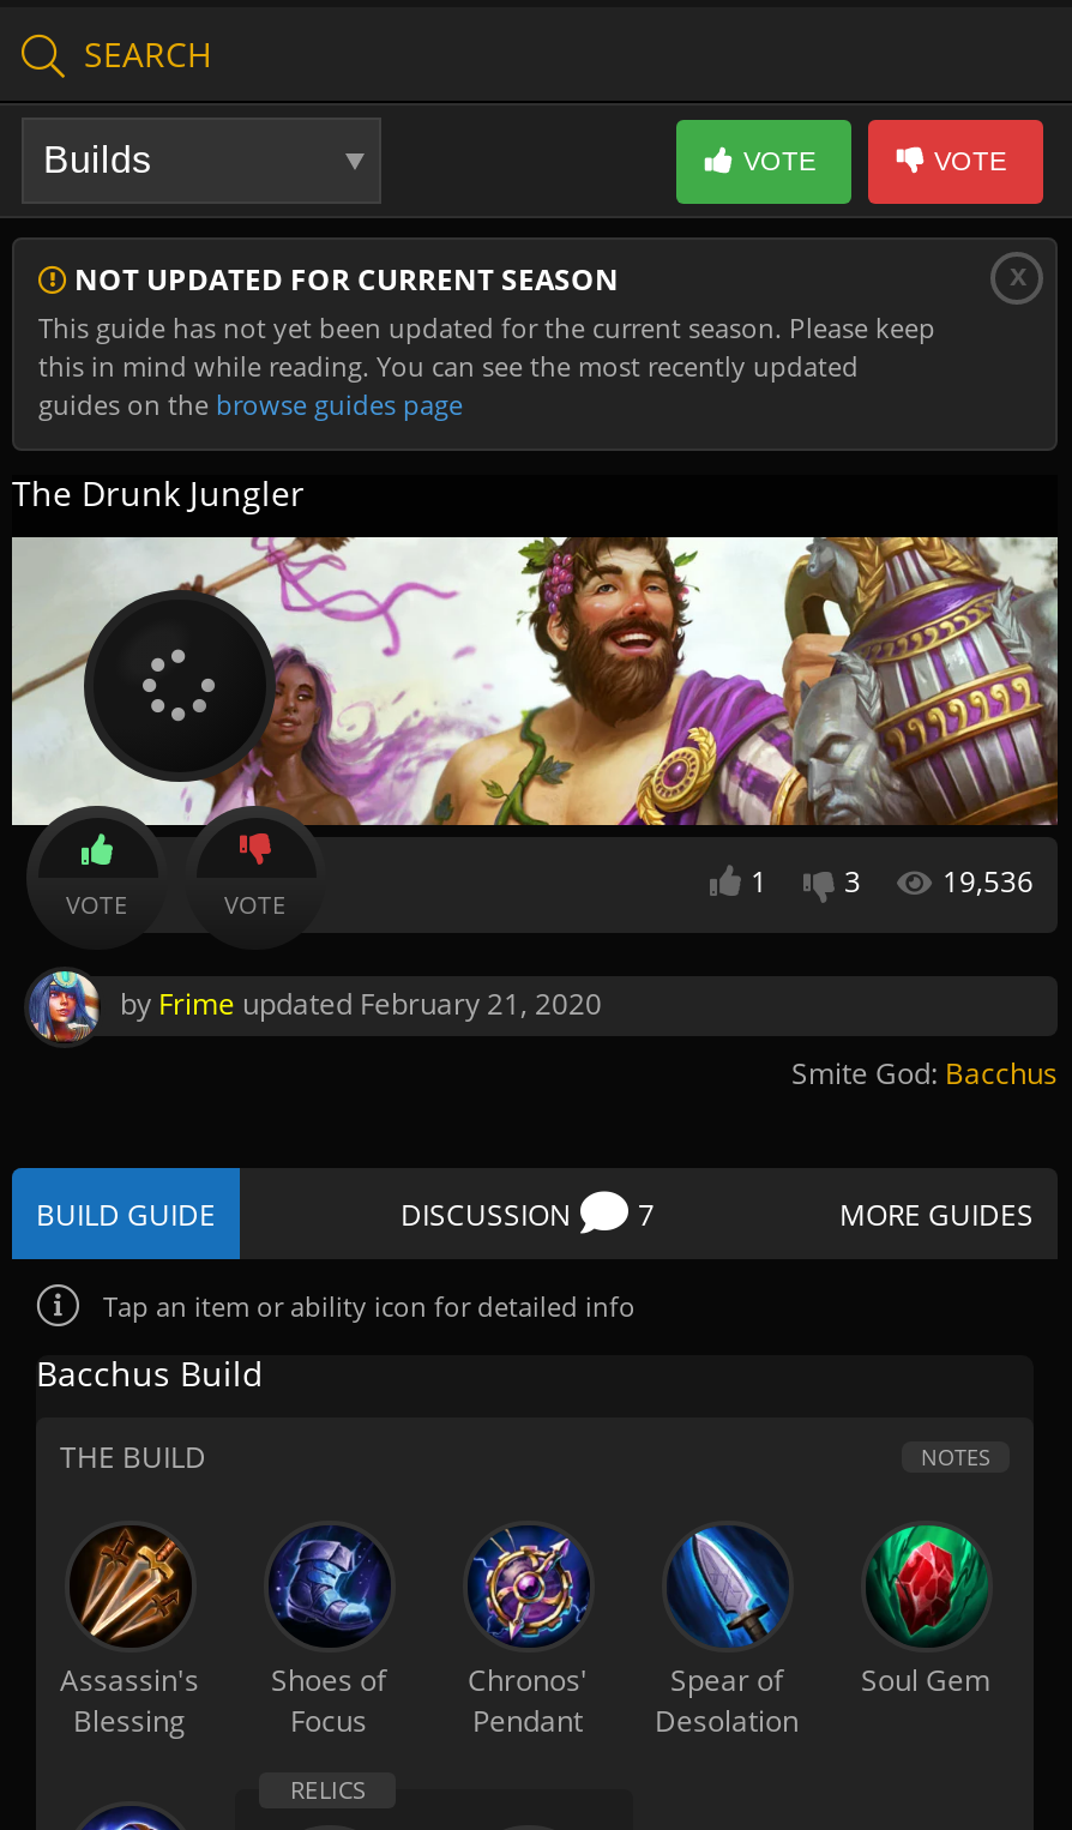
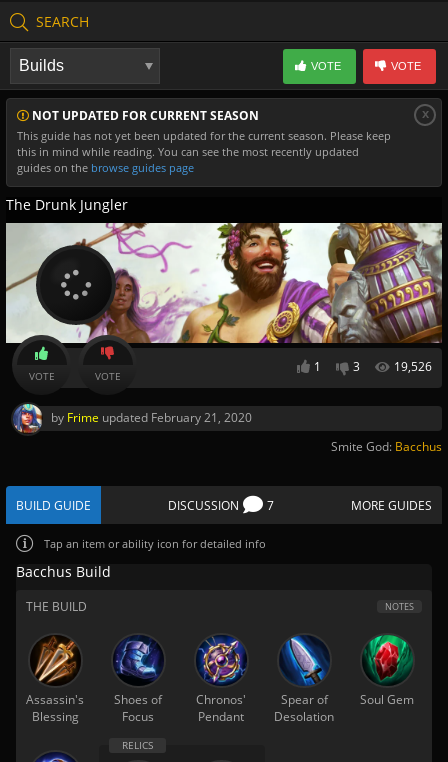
[751,861,1034,902] 1 3 19,536 -> [314,358,432,375] 1 3 19,526

